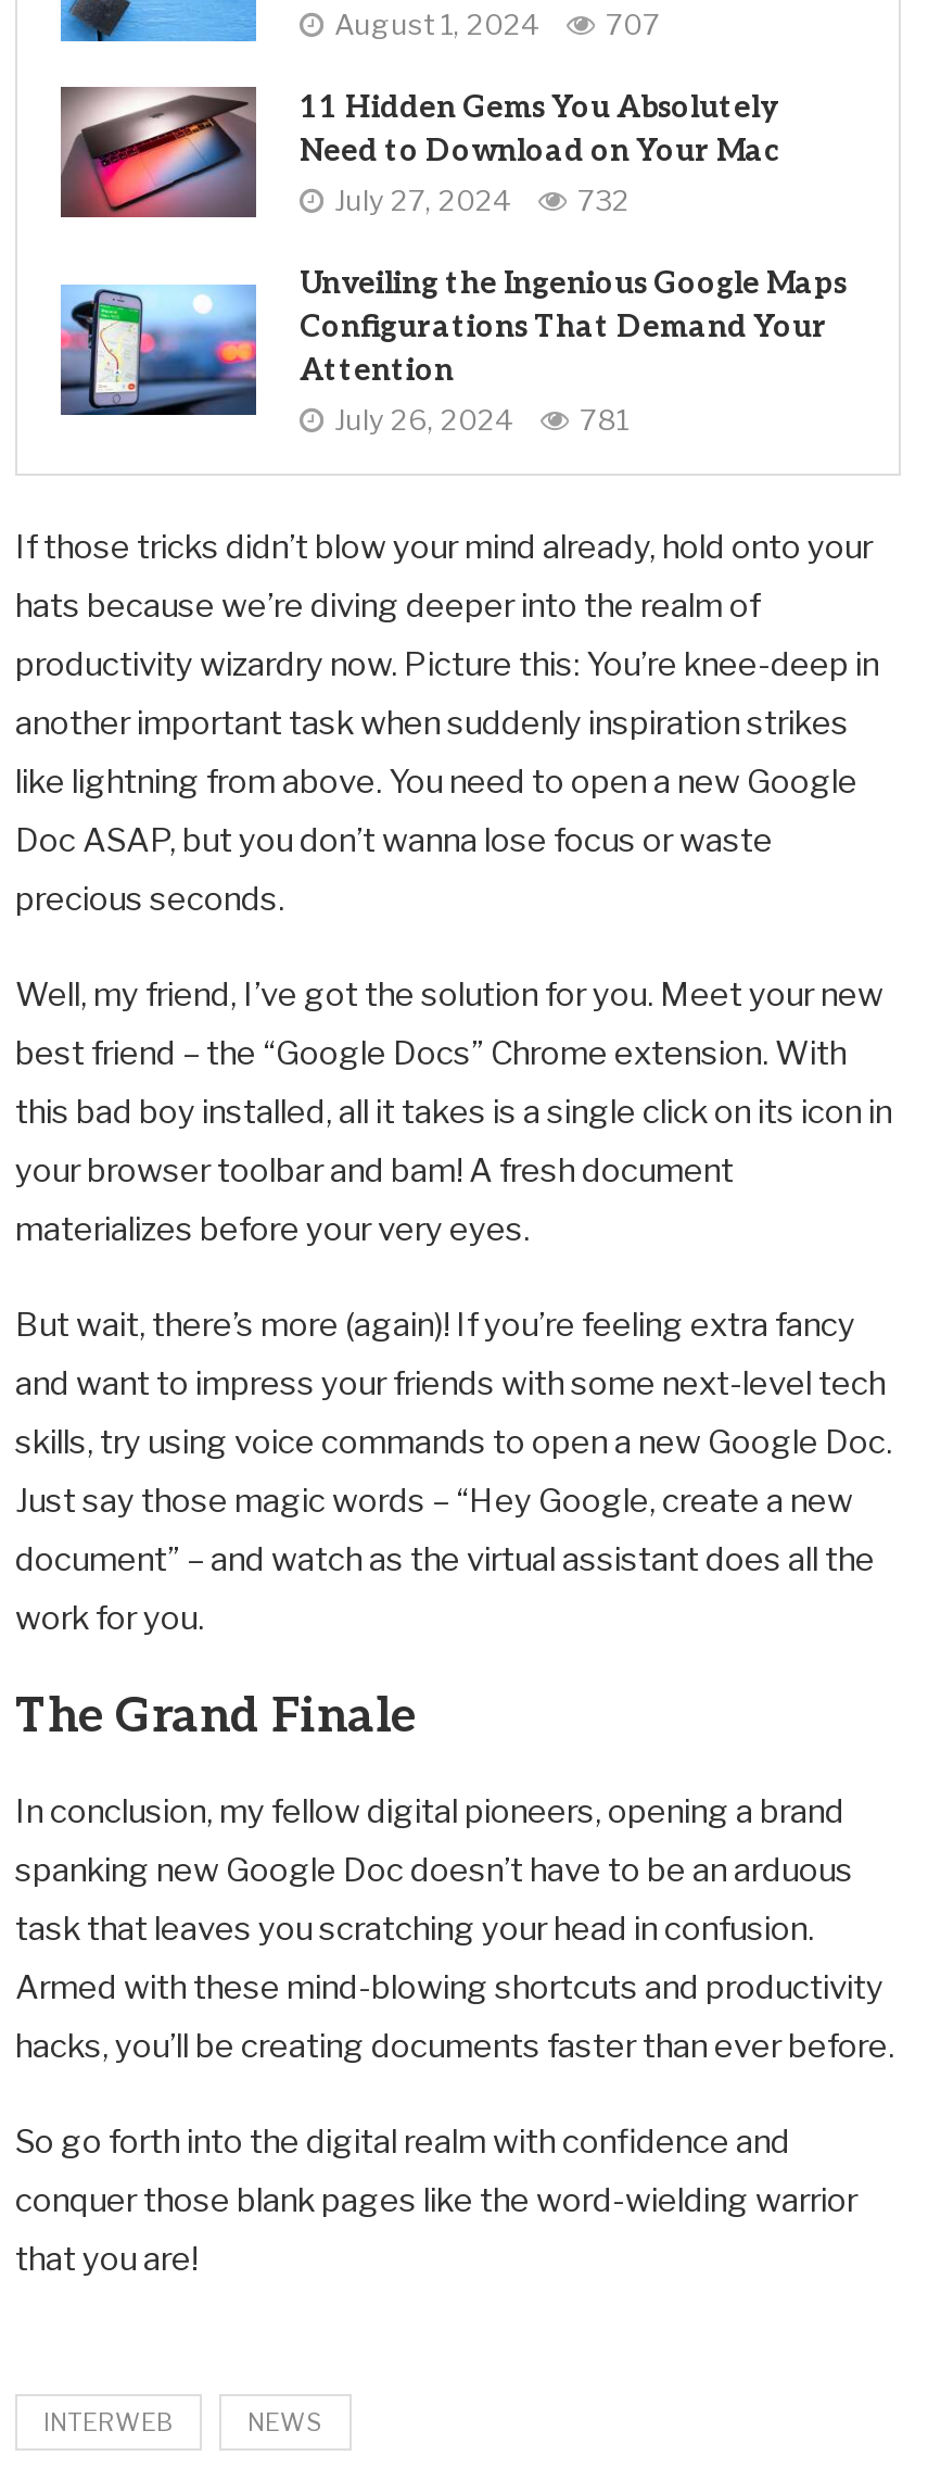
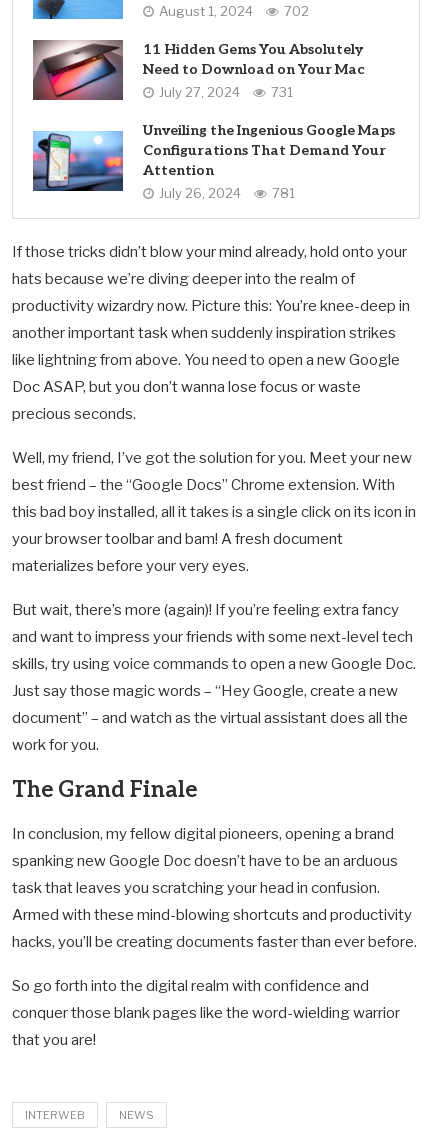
[334,7,660,41] August 1, 2024 707 -> [159,3,309,19] August 1, 2024 702
[334,182,630,217] July 27, 2024 732 -> [159,84,293,100] July 27, 2024 731

